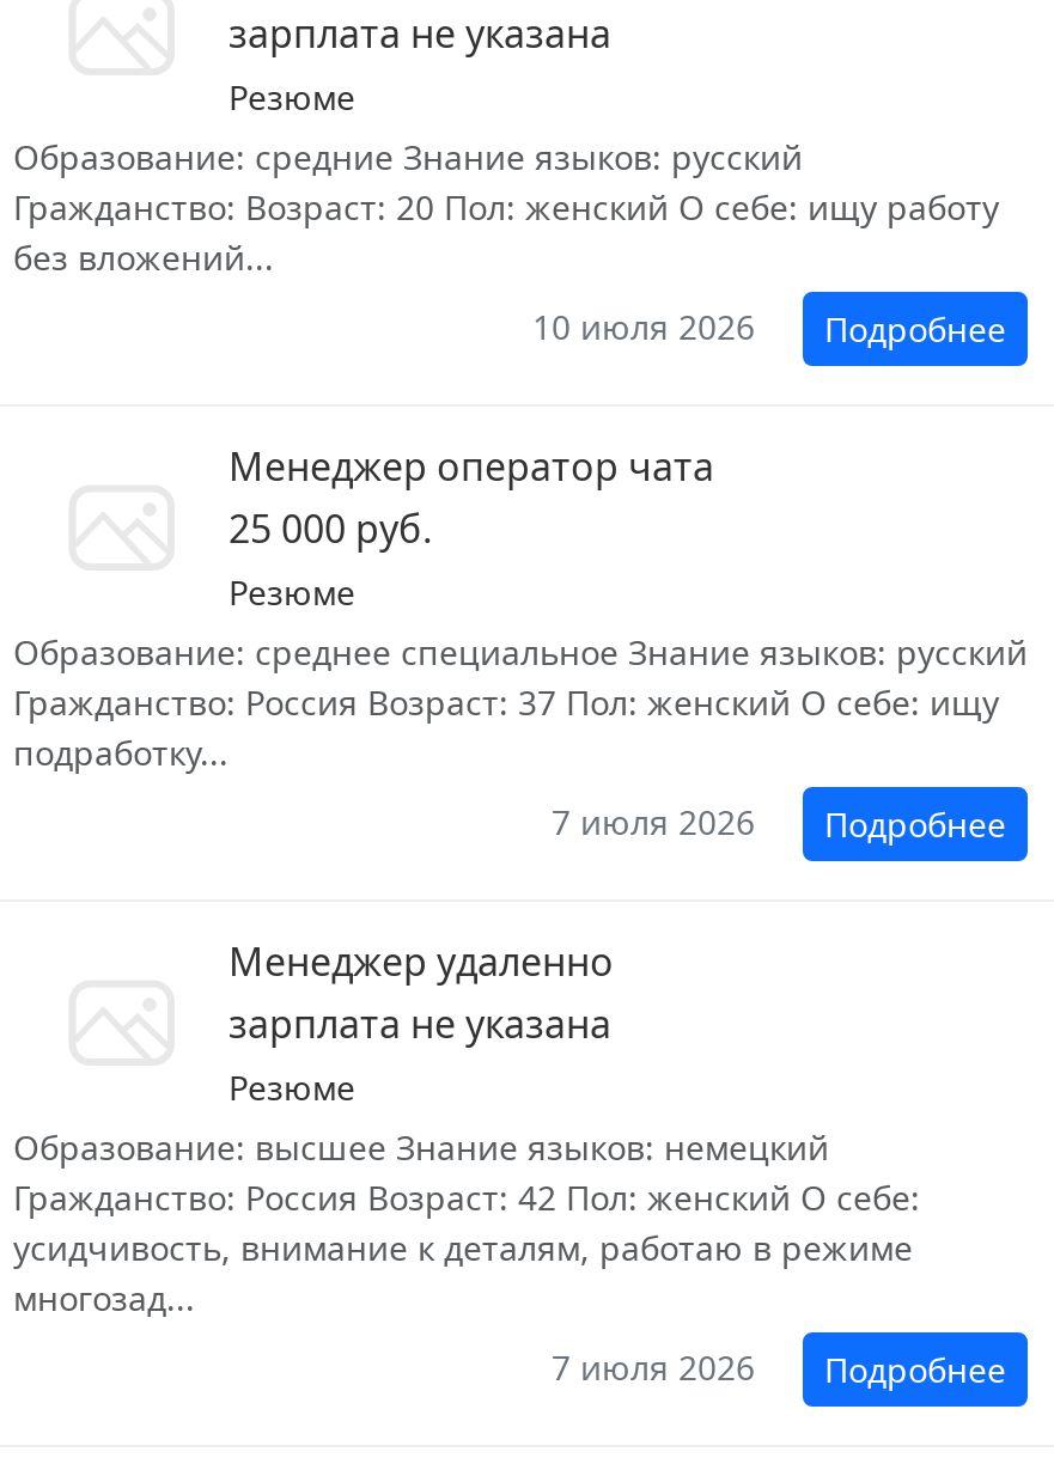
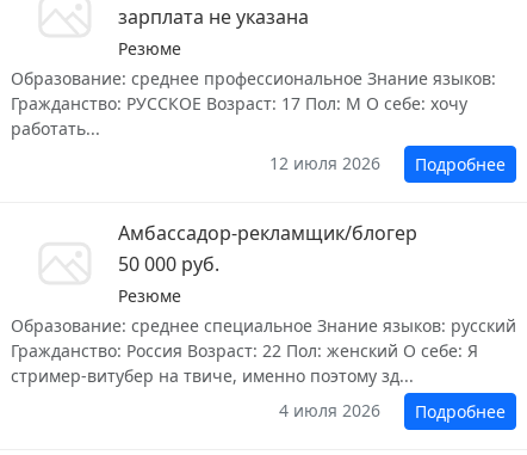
[13,134,999,280] Образование: средние Знание языков: русский | Гражданство: Возраст: 20 Пол: женский О себе: ищу работу | без вложений... -> [11,67,496,140] Образование: среднее профессиональное Знание языков: | Гражданство: РУССКОЕ Возраст: 17 Пол: М О себе: хочу | работать...
[532,303,1006,352] 10 июля 2026 Подробнее -> [269,151,506,176] 12 июля 2026 Подробнее
[229,440,714,555] Менеджер оператор чата | 25 000 руб. -> [118,220,417,277] Амбассадор-рекламщик/блогер | 50 000 руб.
[13,679,1006,1389] Гражданство: Россия Возраст: 37 Пол: женский О себе: ищу | подработку... | 7 июля 2026 | Подробнее | Менеджер удаленно | зарплата не указана | Резюме | Образование: высшее Знание языков: немецкий | Гражданство: Россия Возраст: 42 Пол: женский О себе: | усидчивость, внимание к деталям, работаю в режиме | многозад... | 7 июля 2026 -> [11,339,478,421] Гражданство: Россия Возраст: 22 Пол: женский О себе: Я | стример-витубер на твиче, именно поэтому зд... | 4 июля 2026

